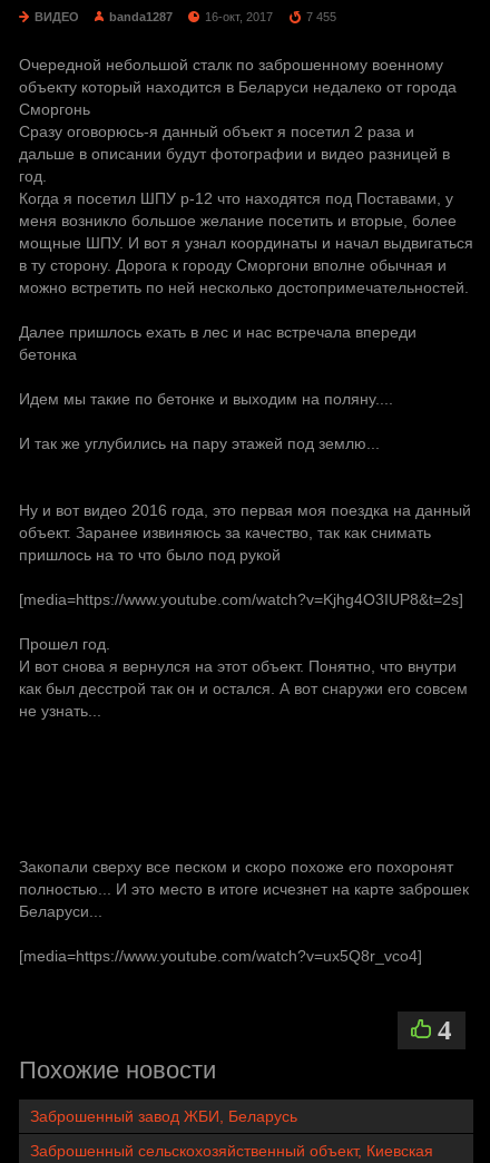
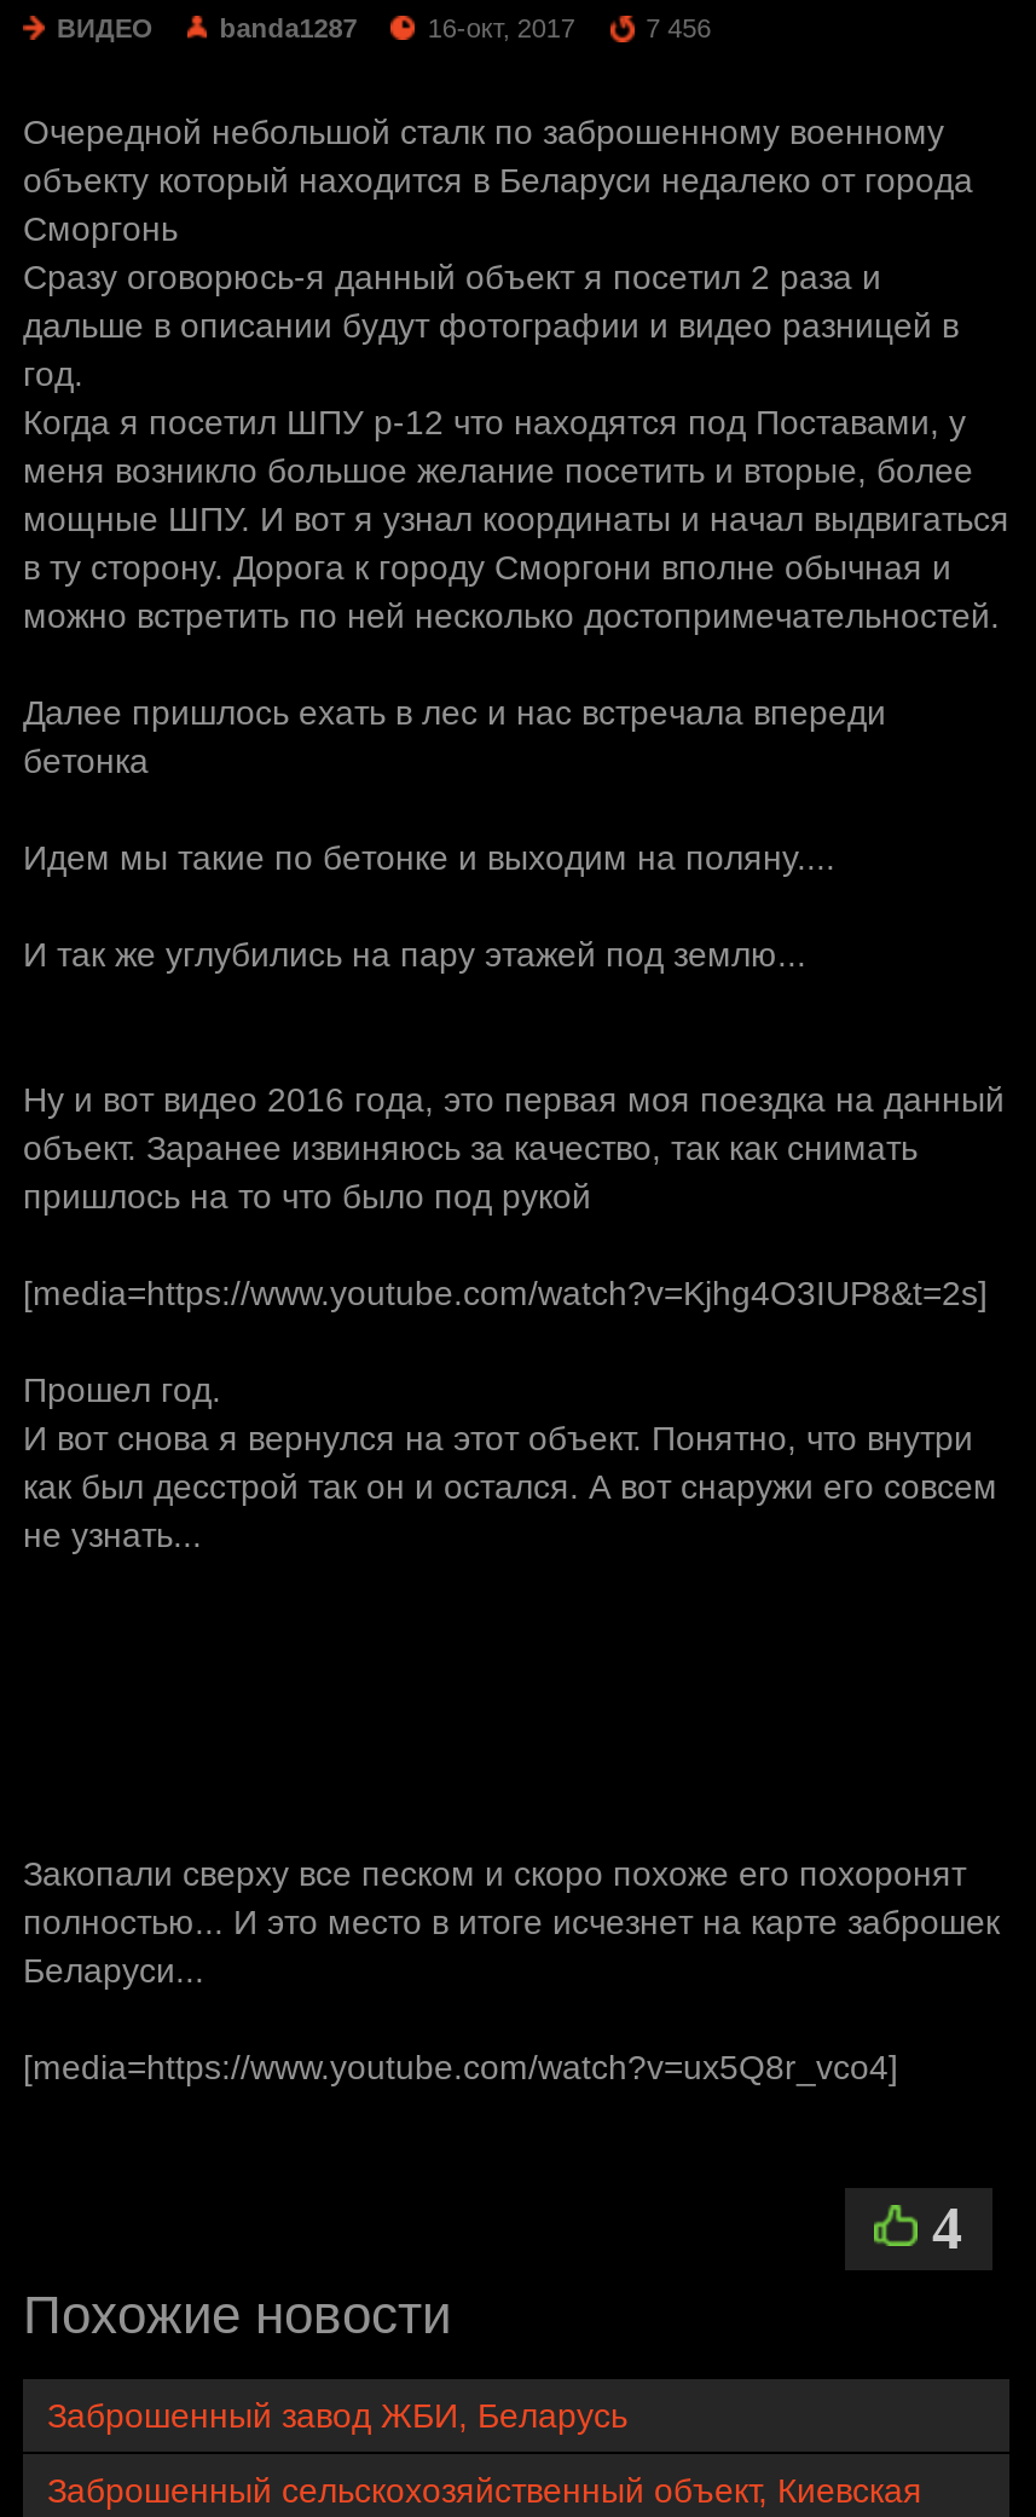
[306,10,336,23] 7 455 -> [646,13,711,42] 7 456

